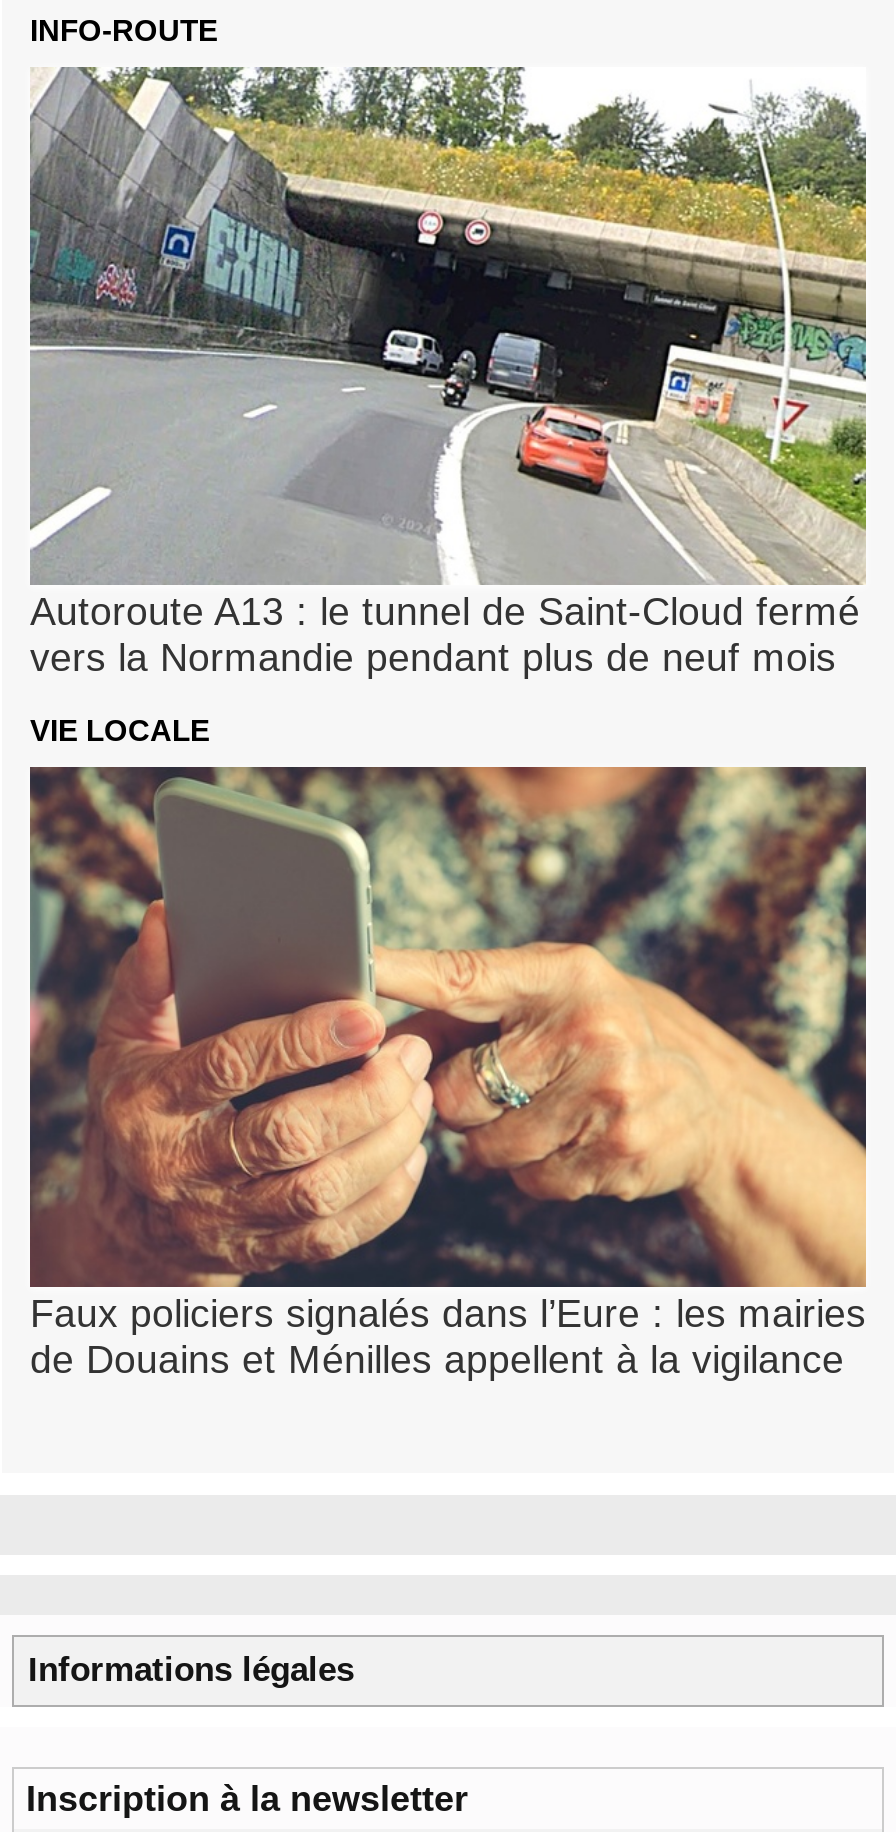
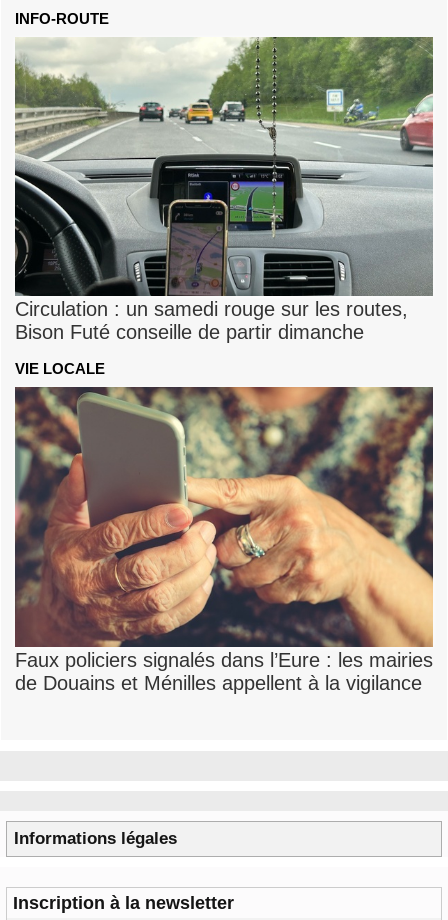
[30,65,868,680] [image] | Autoroute A13 : le tunnel de Saint-Cloud fermé | vers la Normandie pendant plus de neuf mois -> [14,36,434,343] [image] | Circulation : un samedi rouge sur les routes, | Bison Futé conseille de partir dimanche

